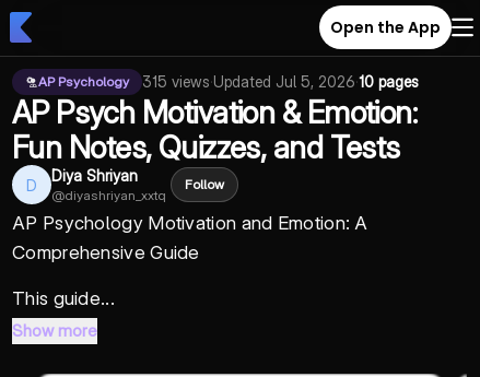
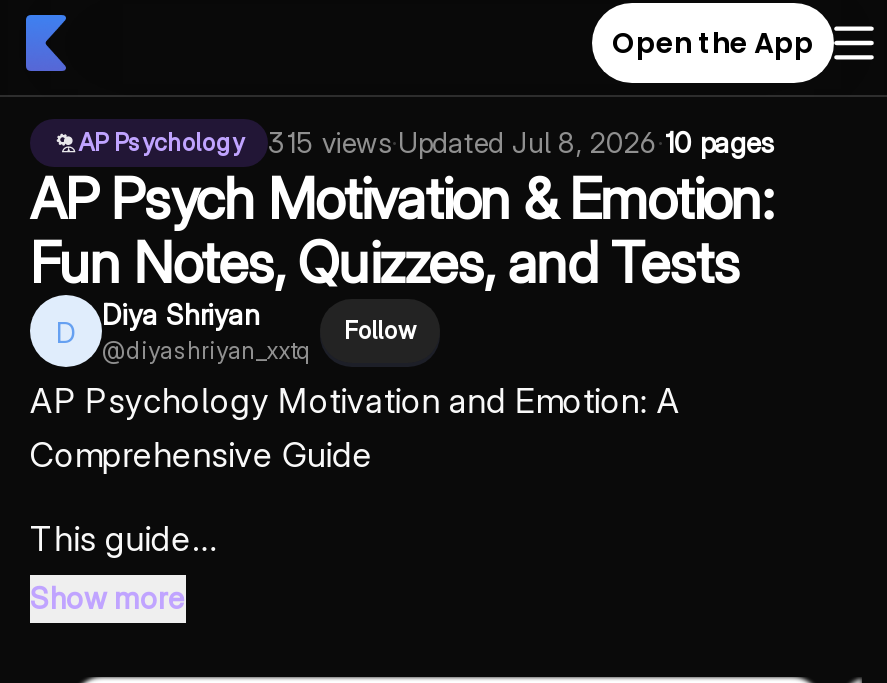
[142,72,419,91] 315 views · Updated Jul 5, 2026 · 10 pages -> [268,125,774,159] 315 views · Updated Jul 8, 2026 · 10 pages

